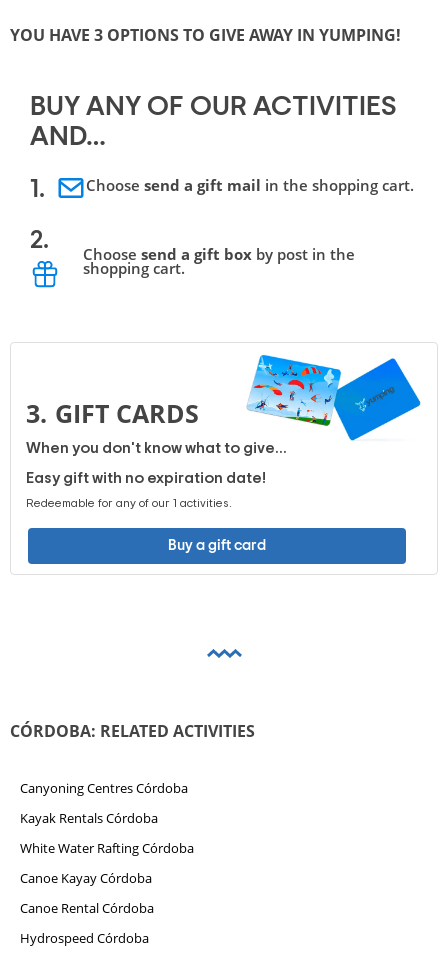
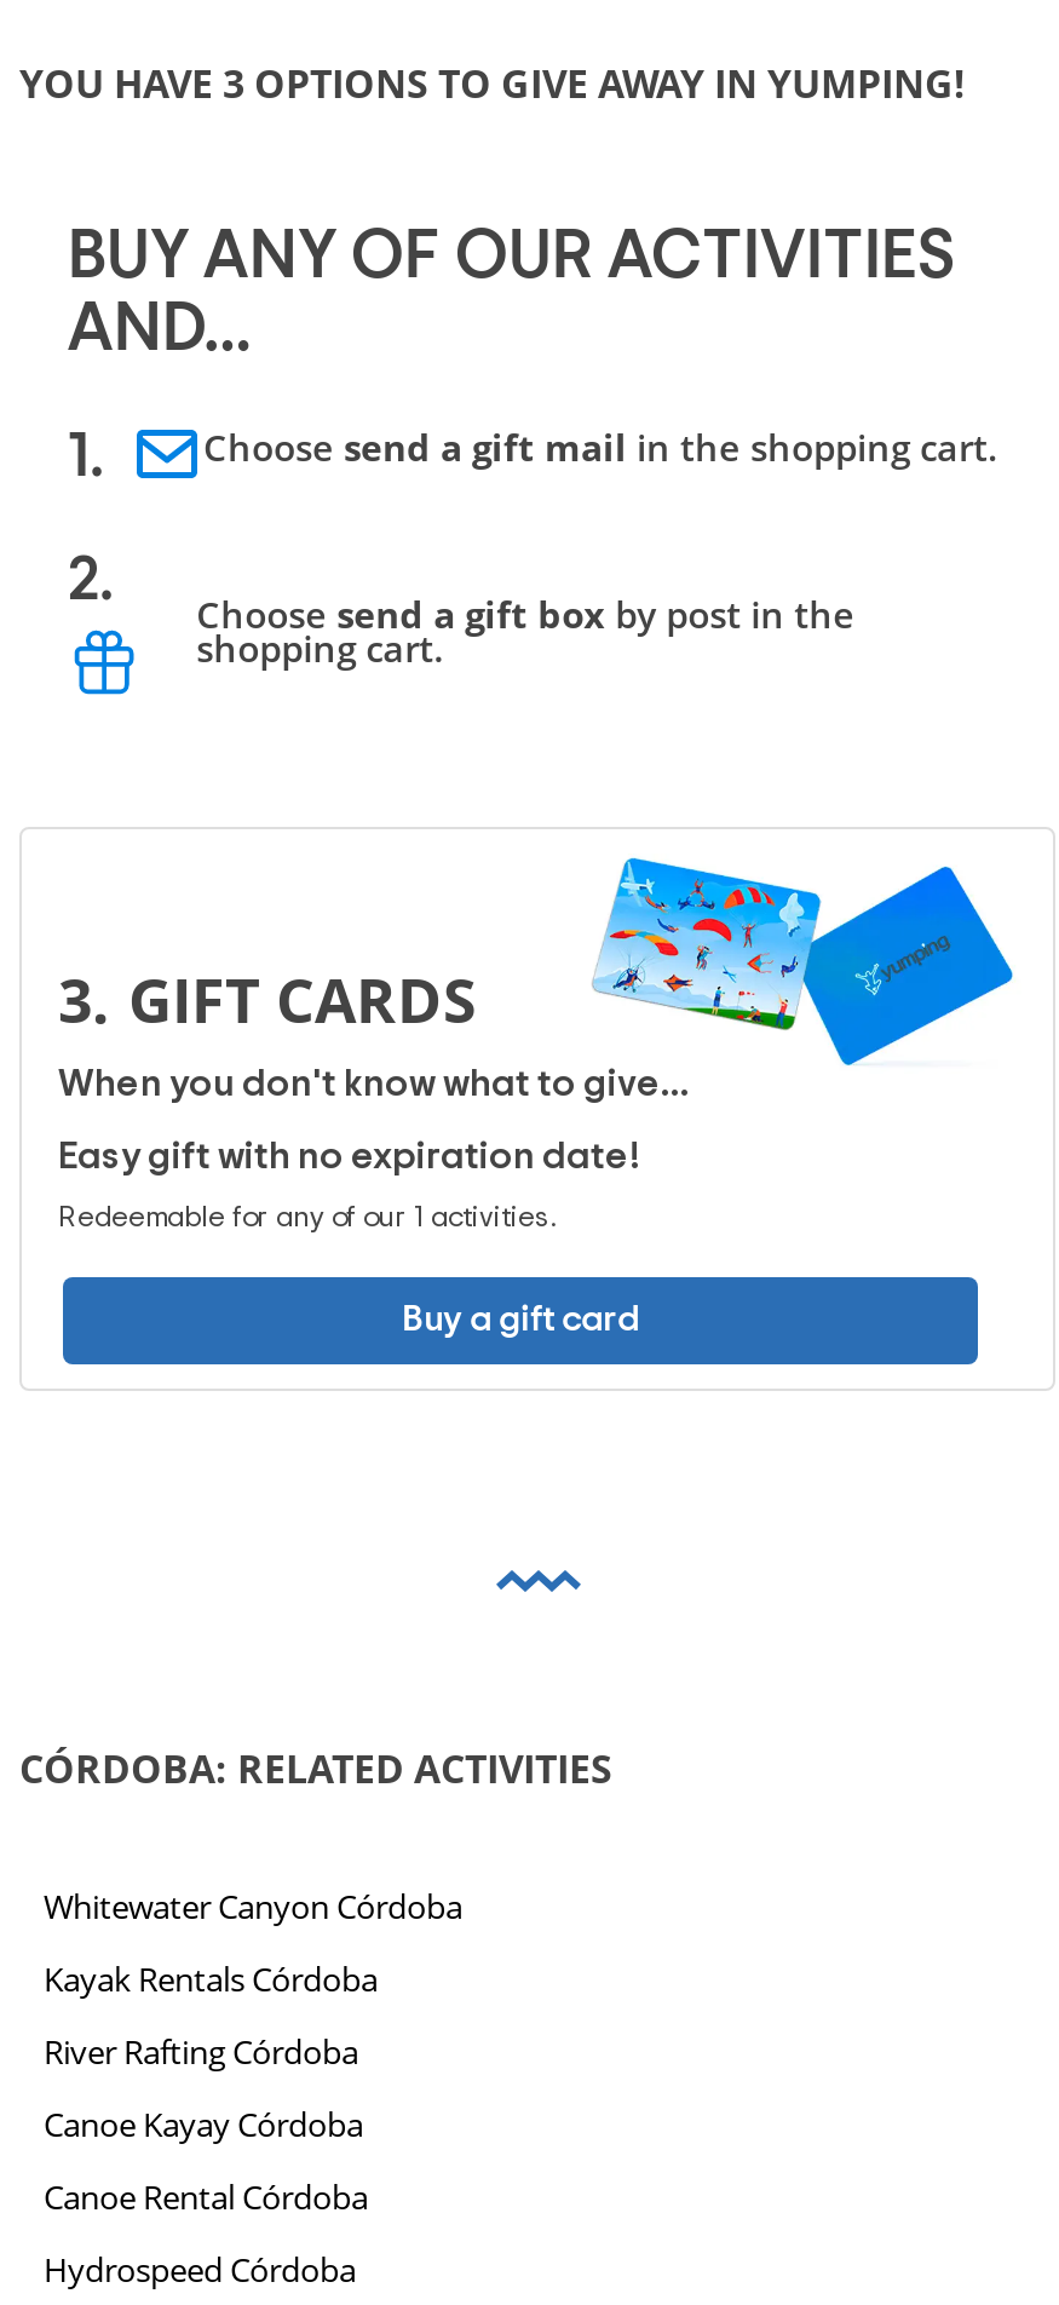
[20,779,188,797] Canyoning Centres Córdoba -> [44,1886,462,1929] Whitewater Canyon Córdoba
[20,839,194,857] White Water Rafting Córdoba -> [44,2031,358,2074] River Rafting Córdoba

